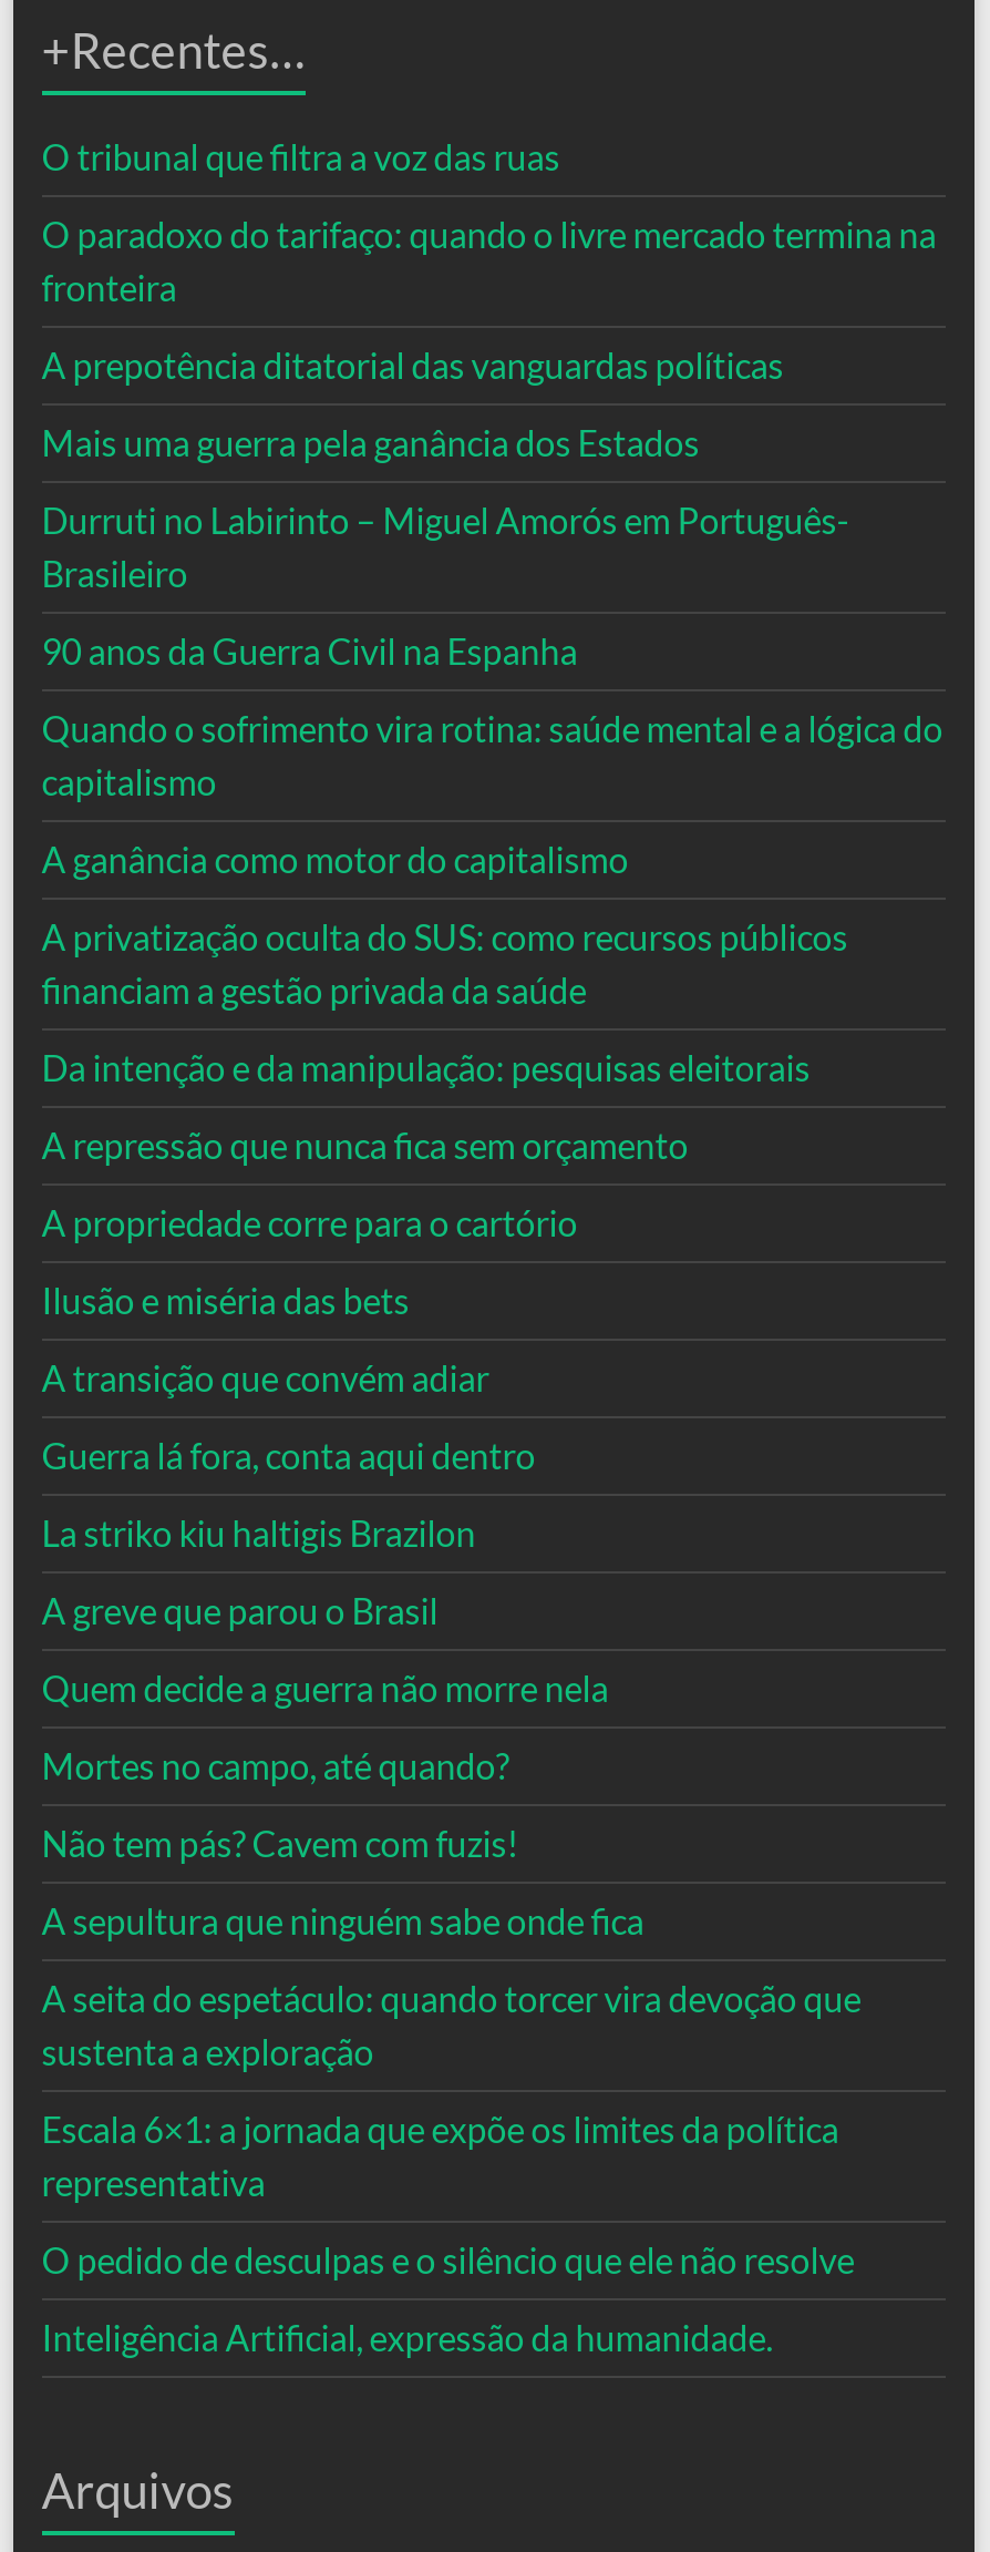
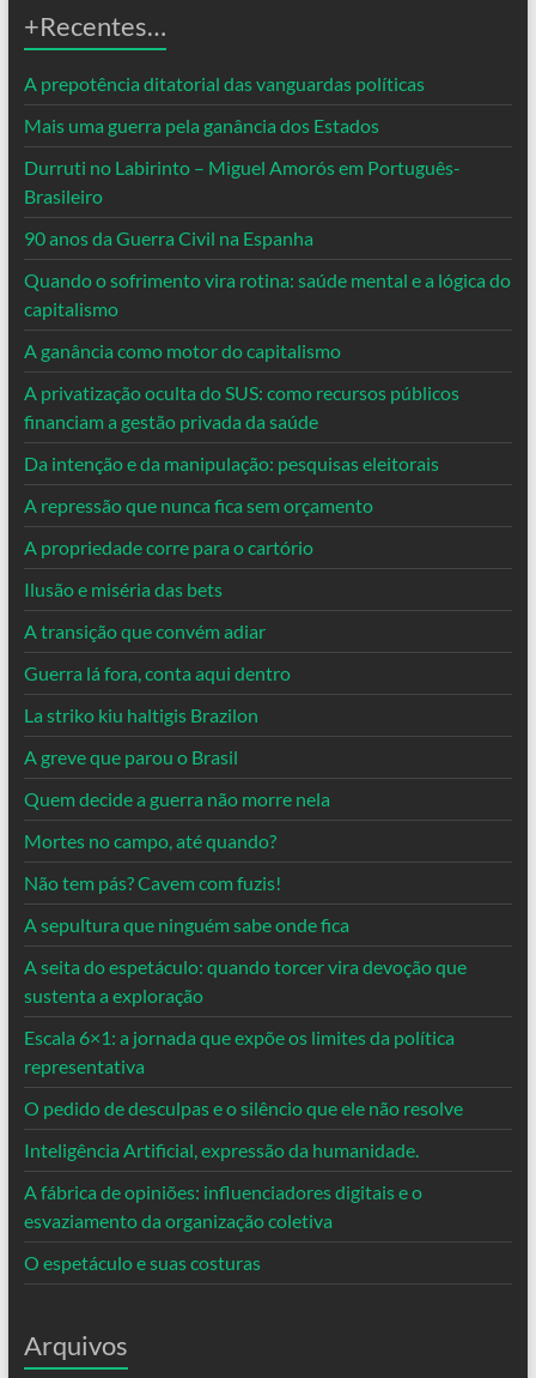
[42,136,936,309] O tribunal que filtra a voz das ruas | O paradoxo do tarifaço: quando o livre mercado termina na | fronteira -> none
moved [42,344,943,2359] -> [24,72,511,1162]: A prepotência ditatorial das vanguardas políticas | Mais uma guerra pela ganância dos Estados | Durruti no Labirinto – Miguel Amorós em Português- | ... | O pedido de desculpas e o silêncio que ele não resolve | Inteligência Artificial, expressão da humanidade.
none -> [24,1181,422,1274] A fábrica de opiniões: influenciadores digitais e o | esvaziamento da organização coletiva | O espetáculo e suas costuras

